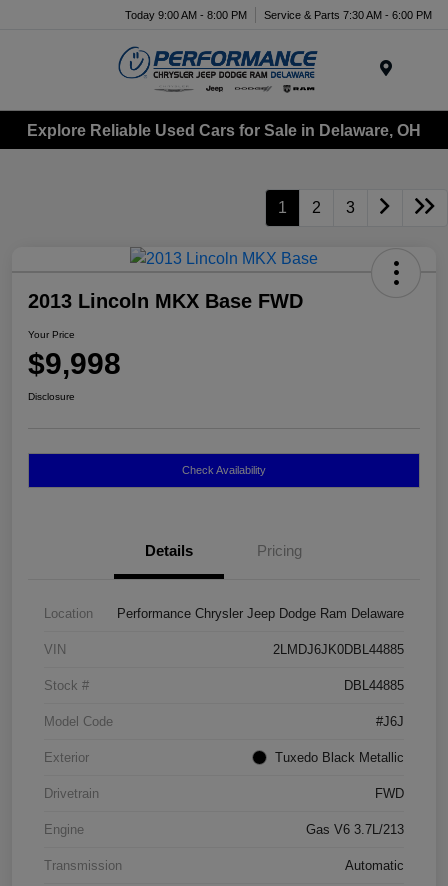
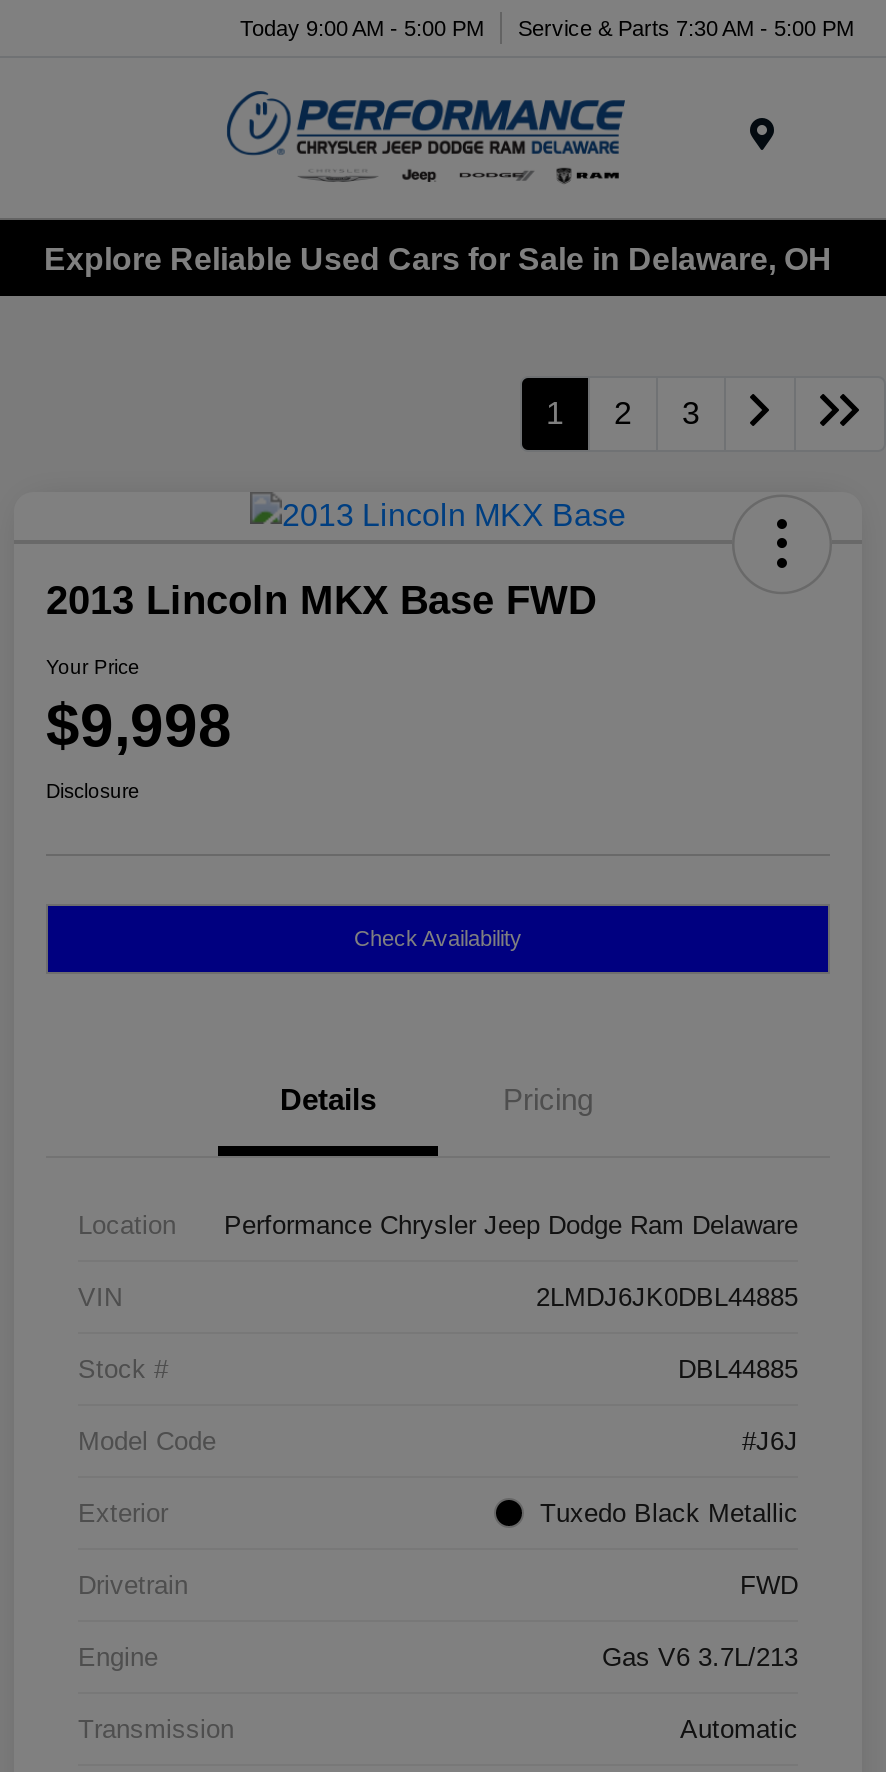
[125,8,247,20] Today 9:00 AM - 8:00 PM -> [240,15,484,39] Today 9:00 AM - 5:00 PM
[264,8,432,20] Service & Parts 7:30 AM - 6:00 PM -> [518,15,854,39] Service & Parts 7:30 AM - 5:00 PM

